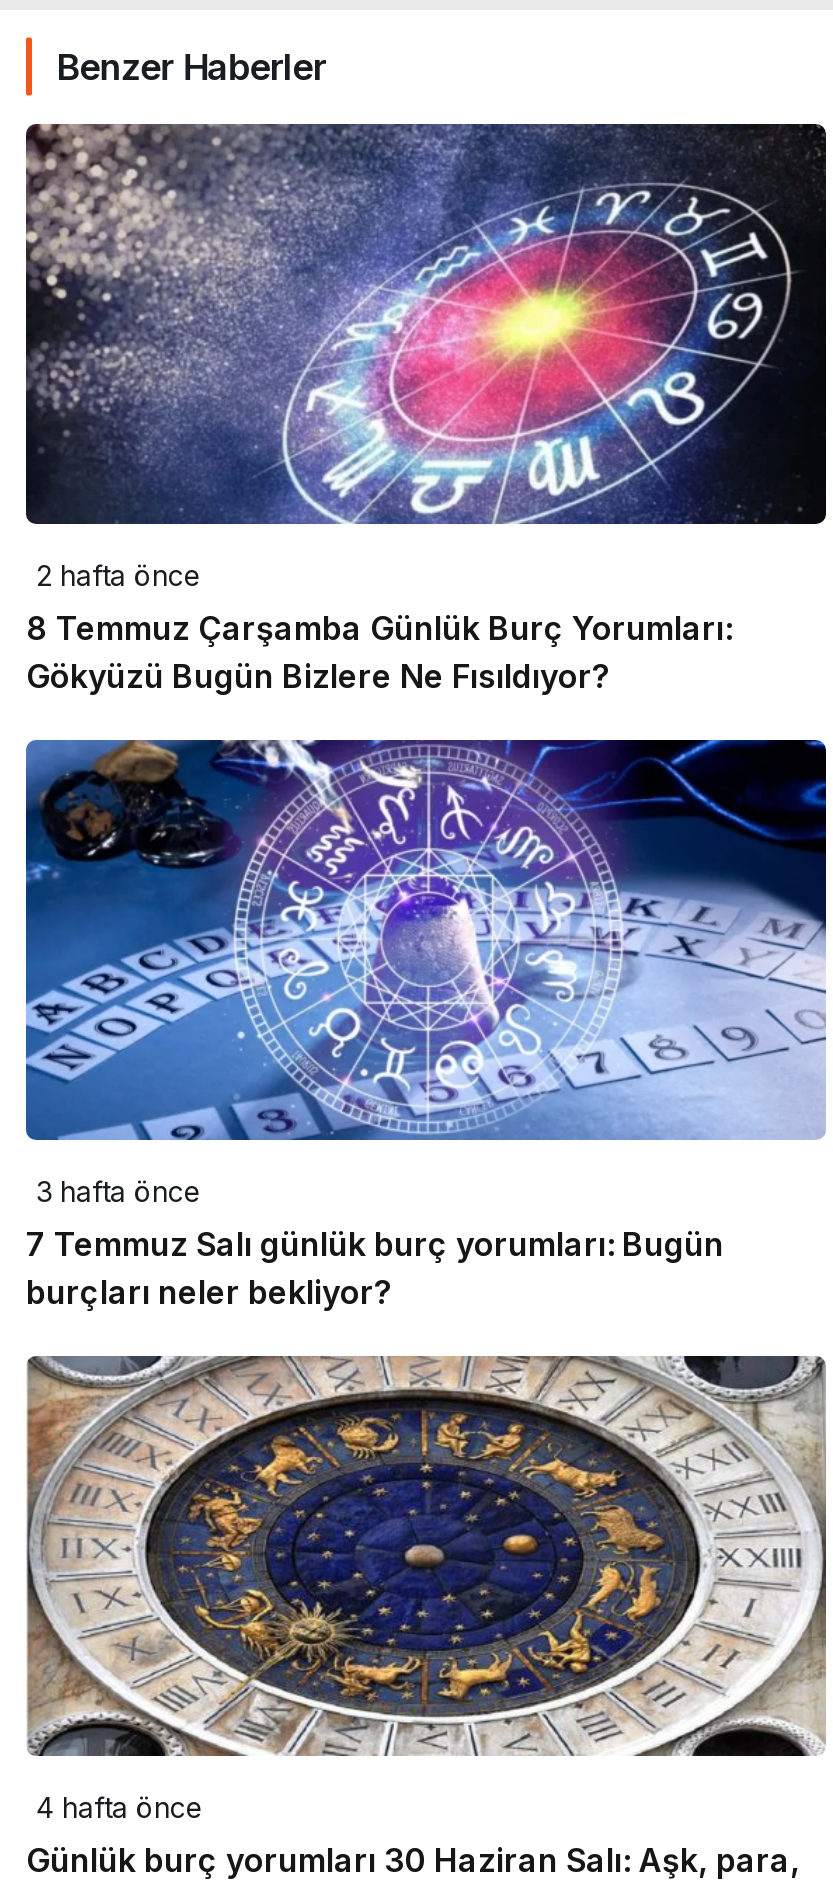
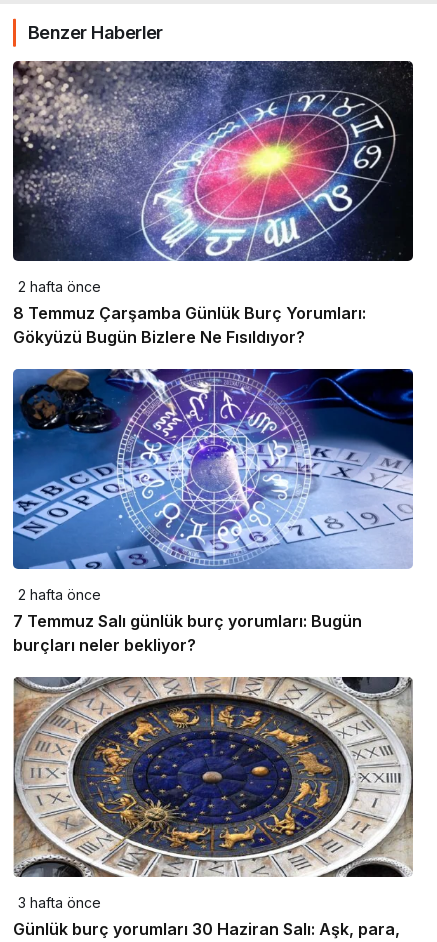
[36,1173,202,1207] 3 hafta önce -> [18,586,101,603] 2 hafta önce
[36,1789,204,1823] 4 hafta önce -> [18,894,101,911] 3 hafta önce

